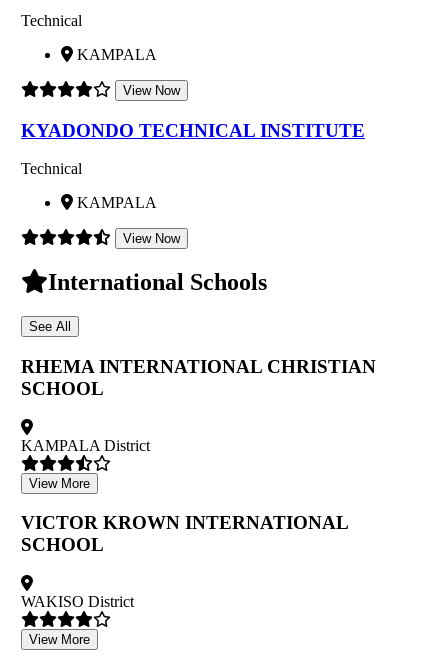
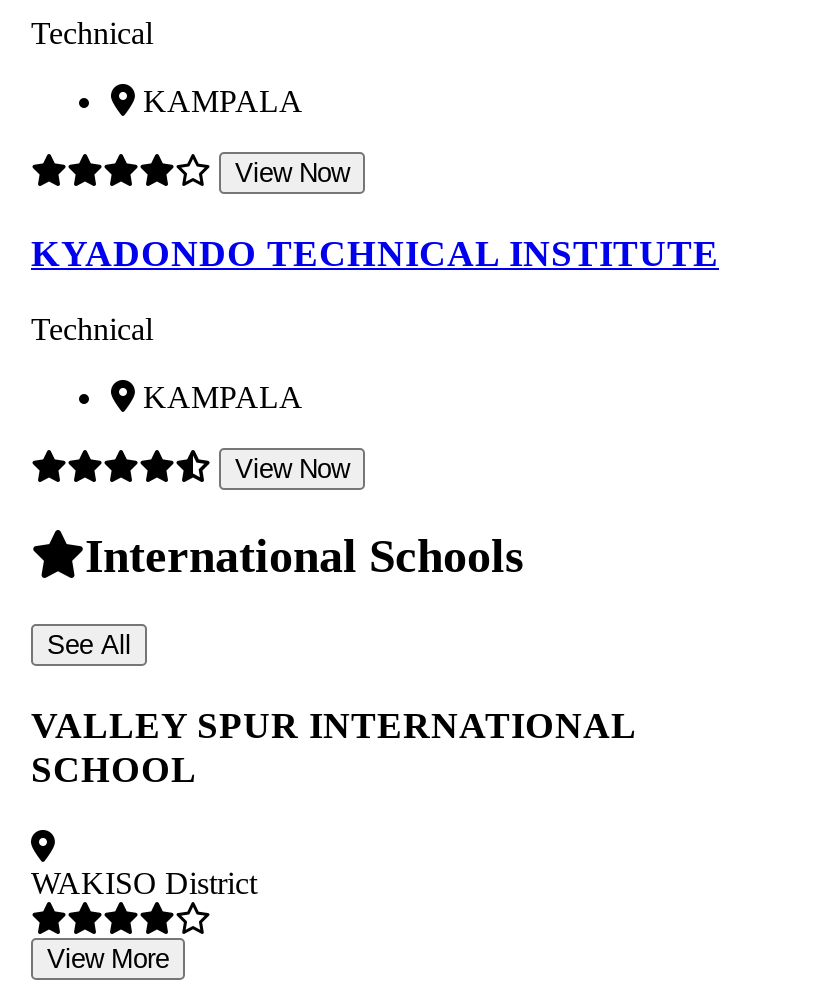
[21,356,376,533] RHEMA INTERNATIONAL CHRISTIAN | SCHOOL | KAMPALA District | View More | VICTOR KROWN INTERNATIONAL -> [31,704,635,746] VALLEY SPUR INTERNATIONAL

